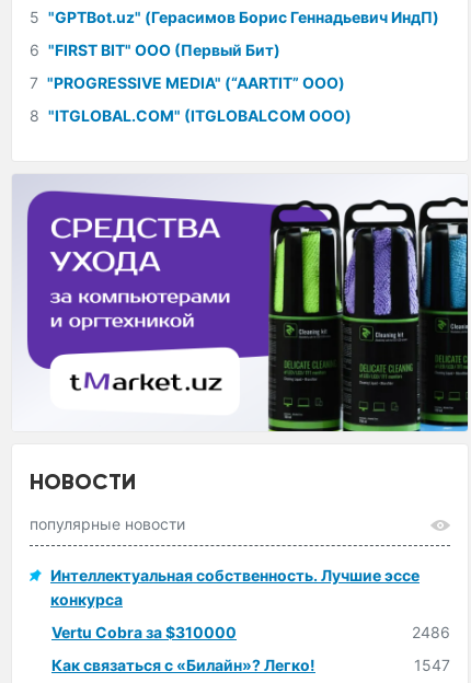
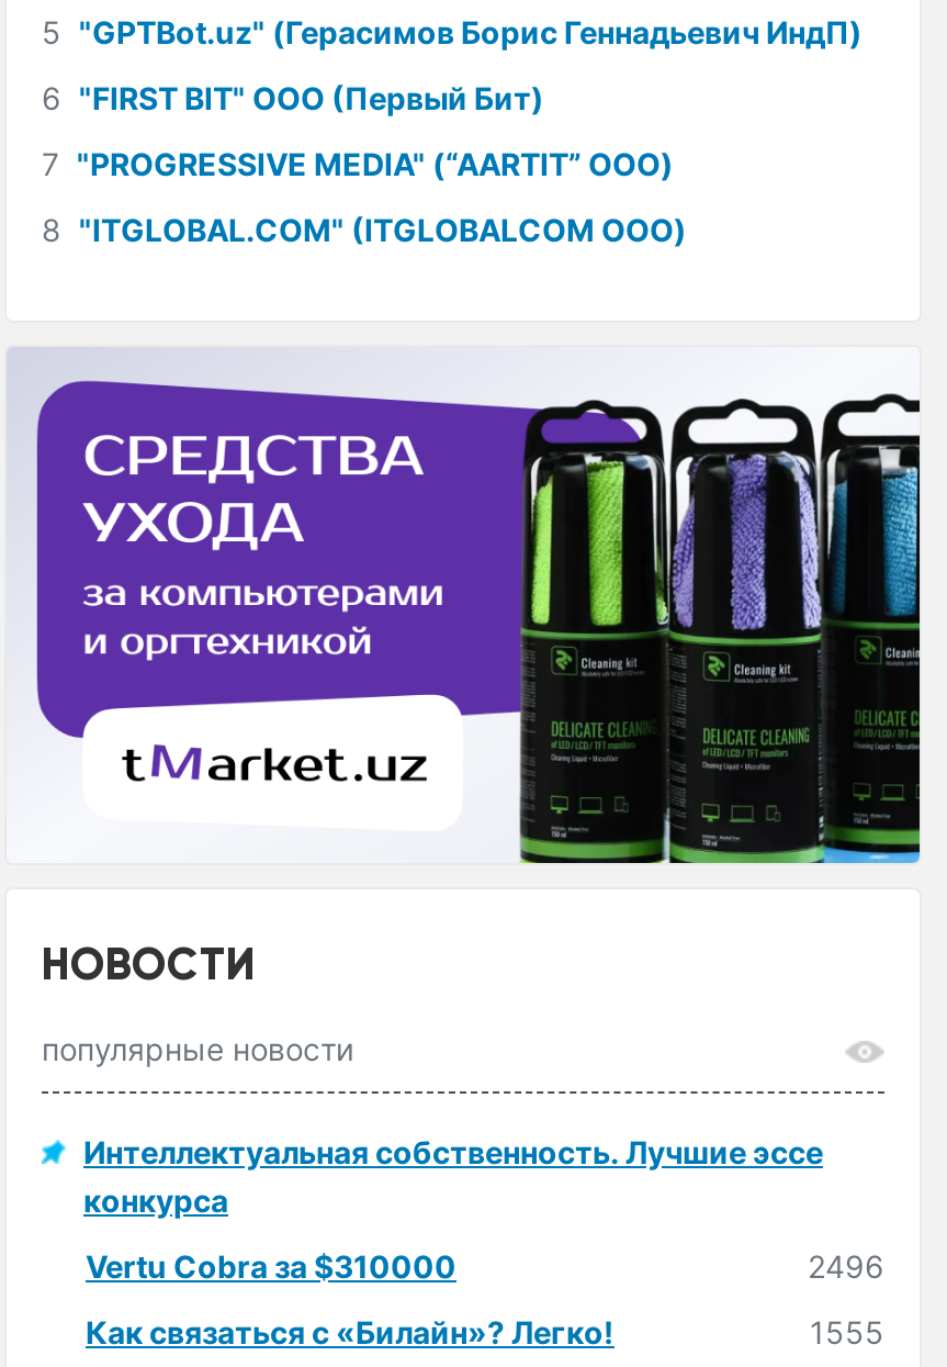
[412,623,450,642] 2486 -> [808,1248,884,1285] 2496
[414,656,450,674] 1547 -> [810,1314,884,1351] 1555

